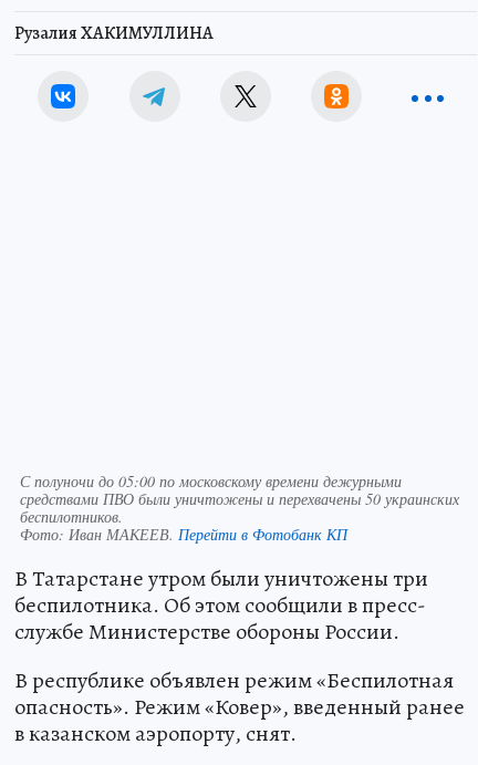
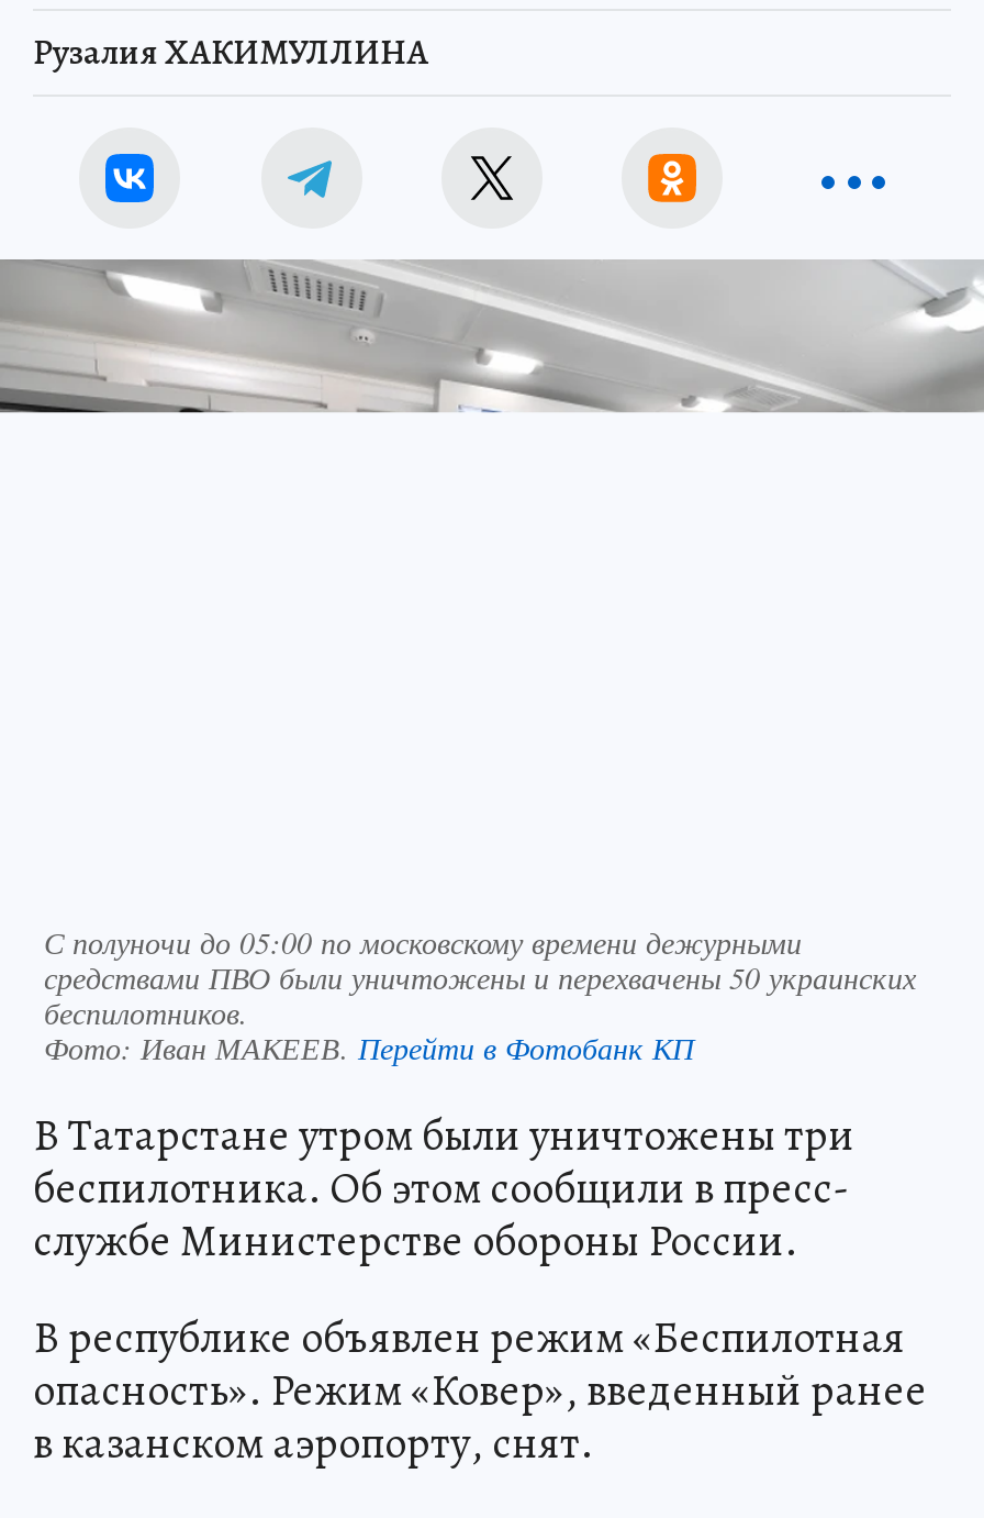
none -> [7,257,977,415] [image]

